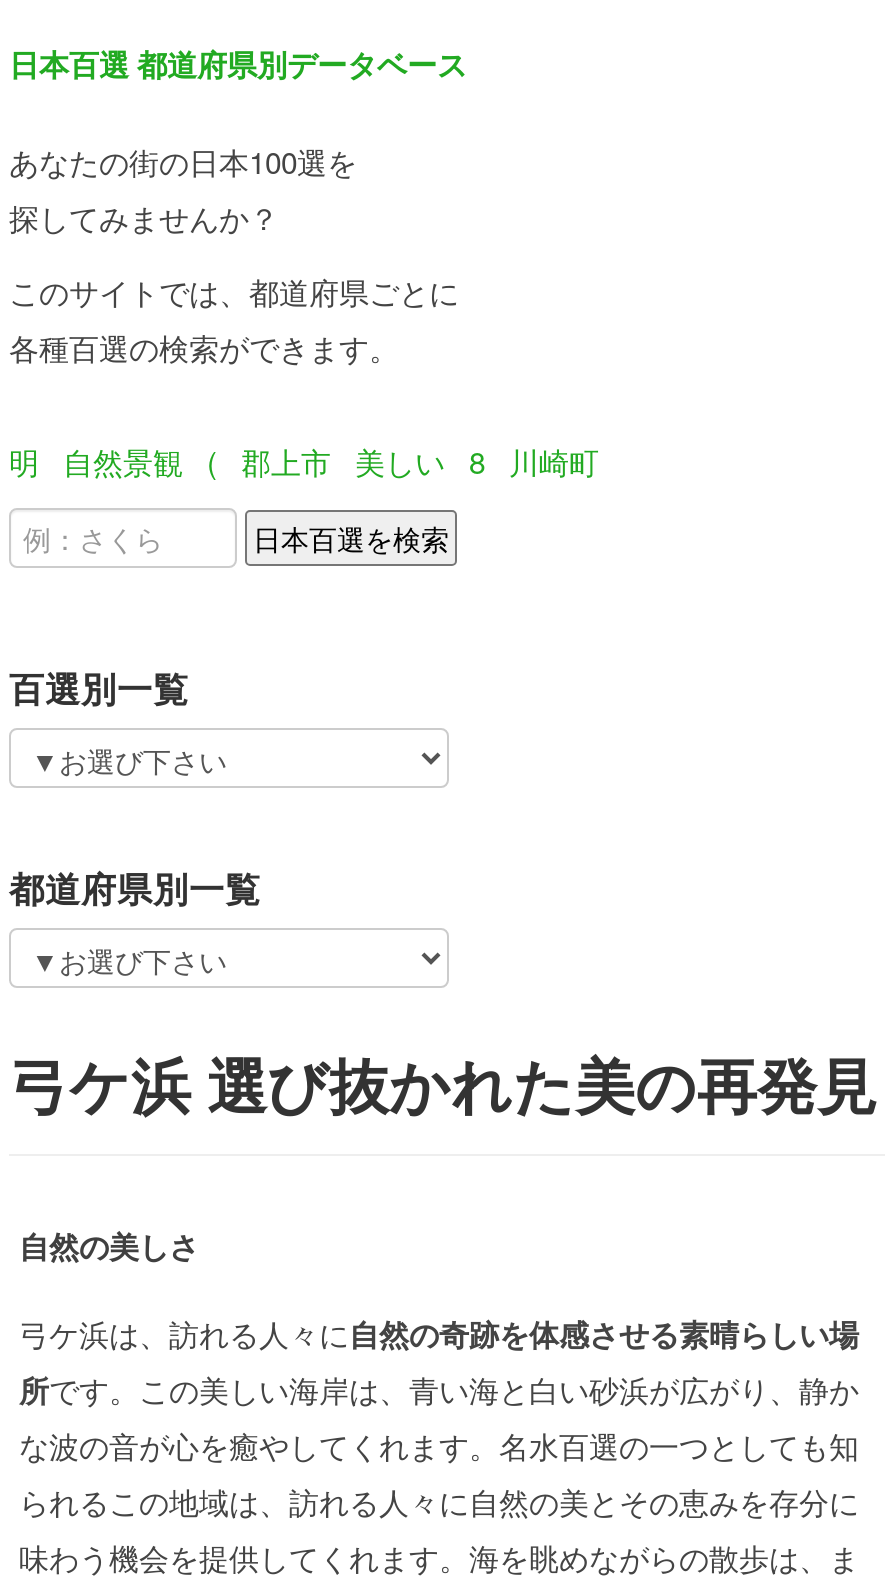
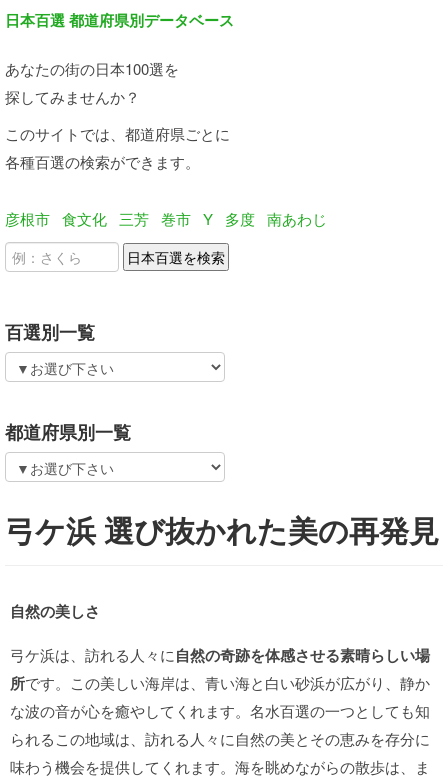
[9,440,599,482] 明 自然景観 ( 郡上市 美しい 8 川崎町 -> [5,208,327,229] 彦根市 食文化 三芳 巻市 Y 多度 南あわじ

